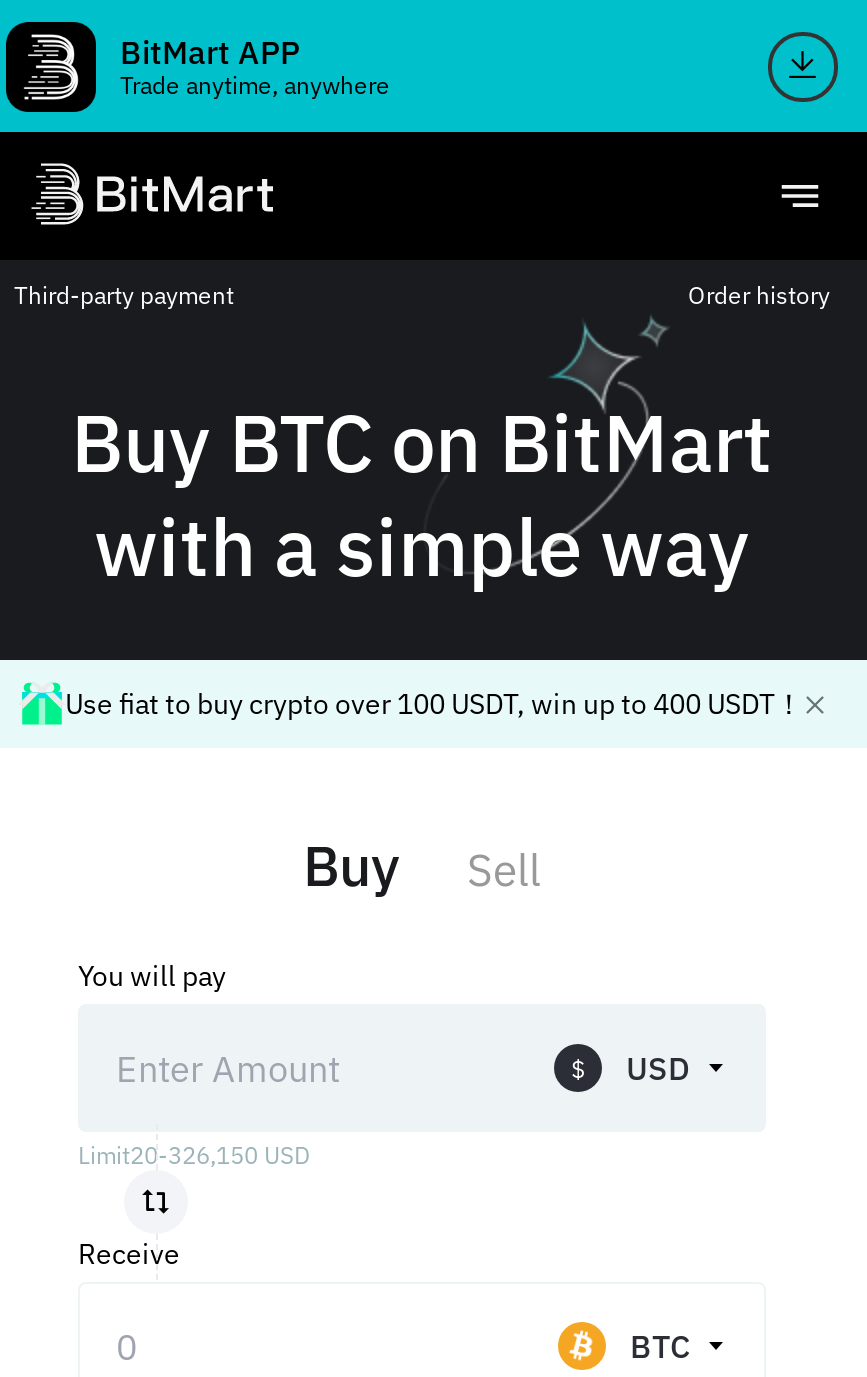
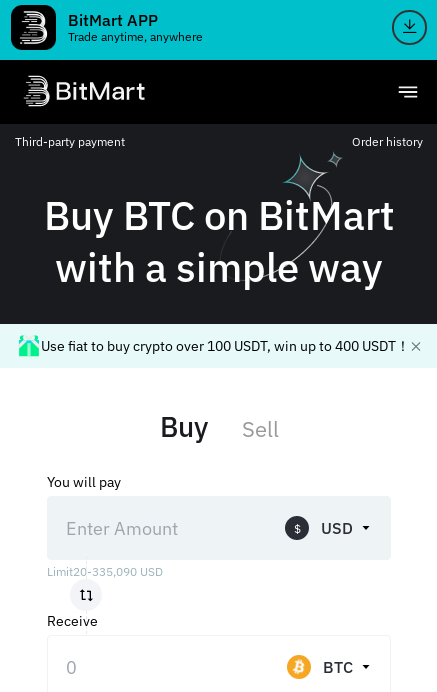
[78,1140,310,1170] Limit20-326,150 USD -> [47,564,163,579] Limit20-335,090 USD

